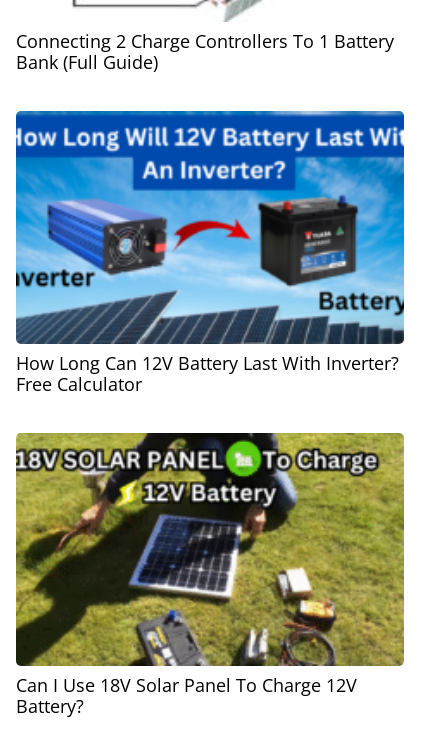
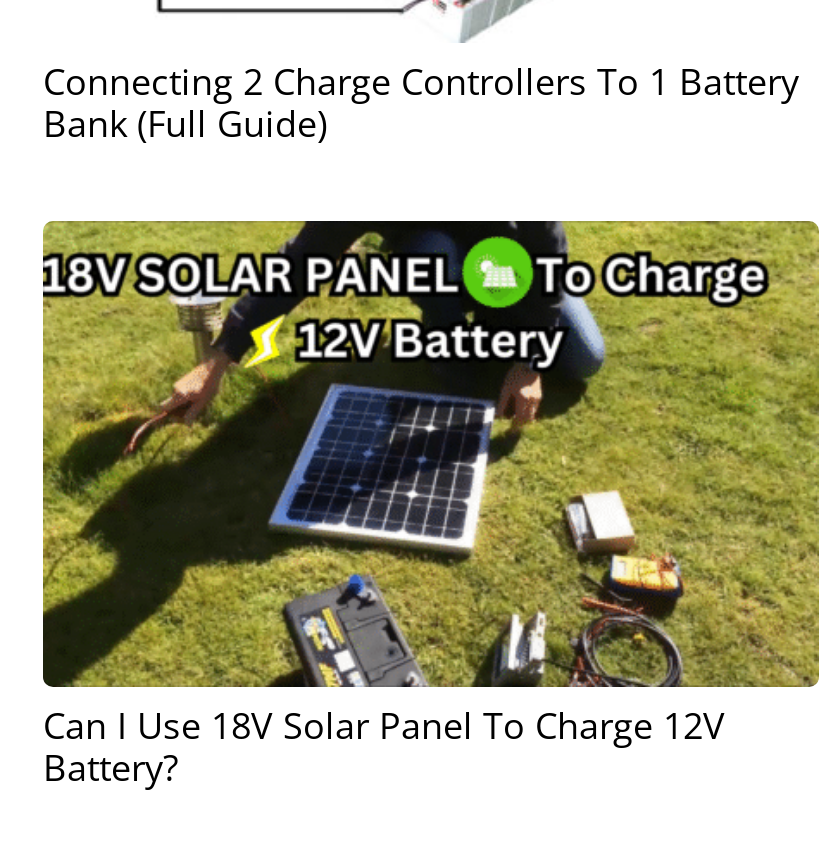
[15,110,405,396] [image] | How Long Can 12V Battery Last With Inverter? | Free Calculator -> none

